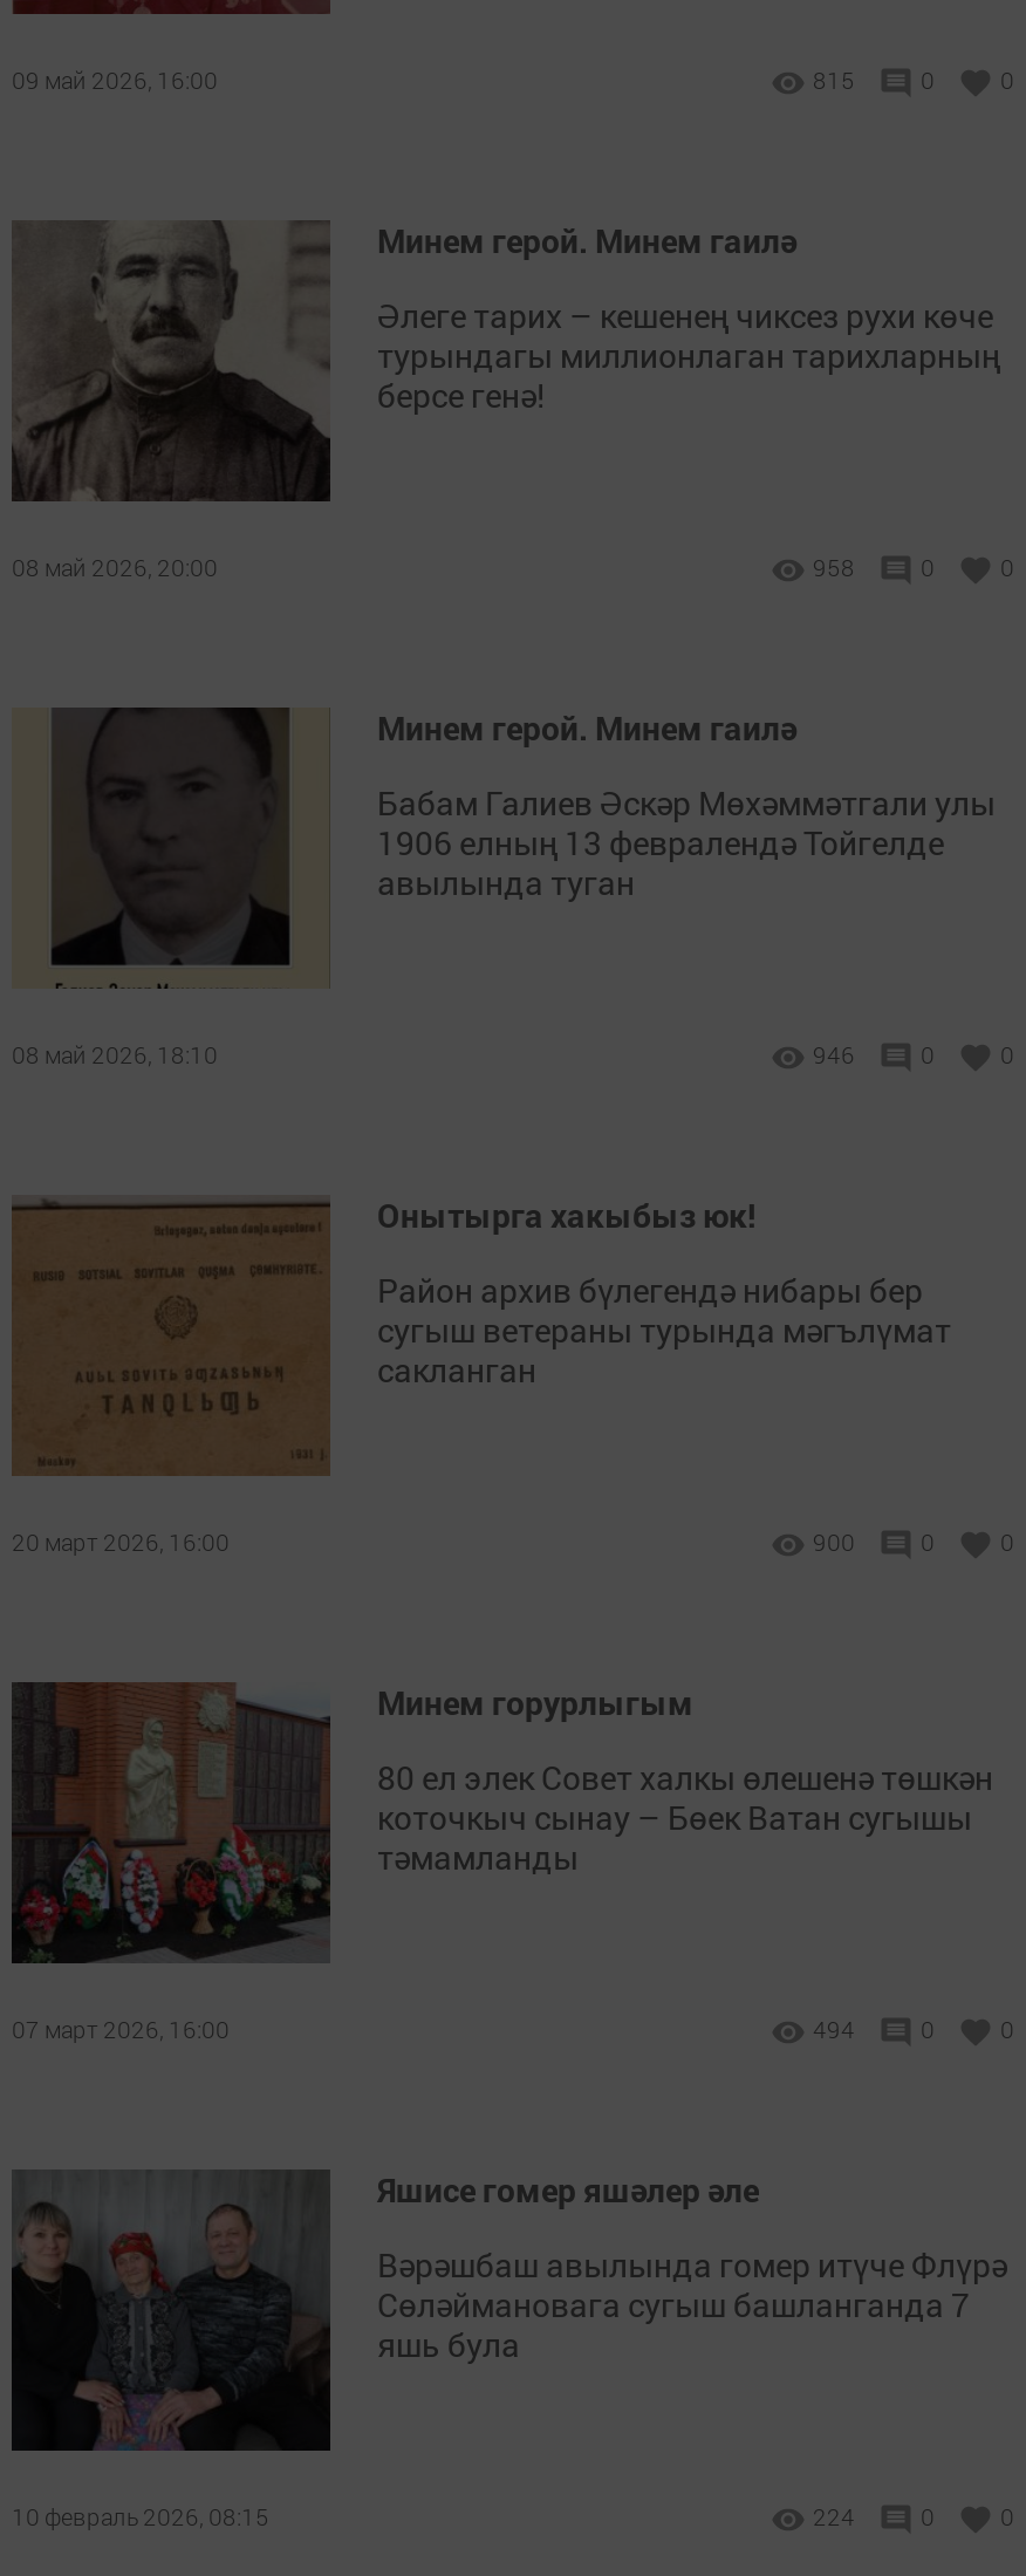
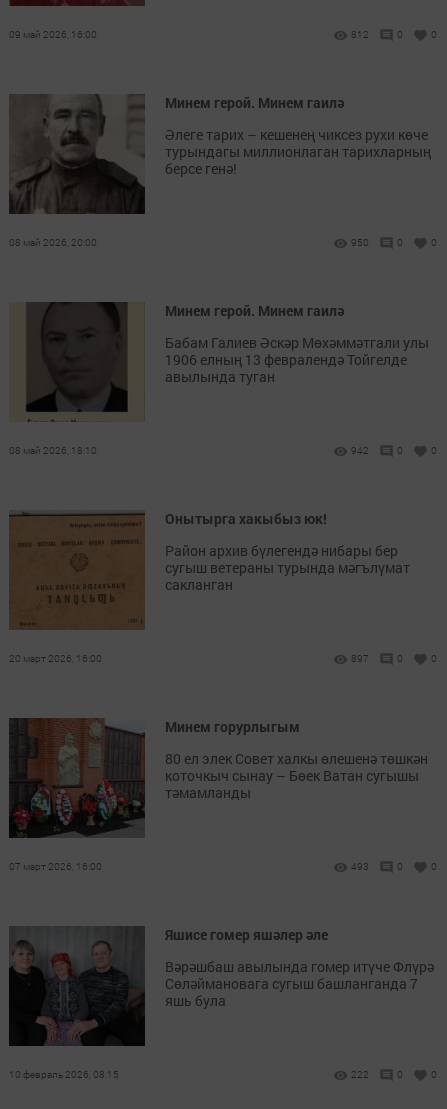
[813,66,855,97] 815 -> [351,28,369,41] 812
[813,554,855,584] 958 -> [351,236,369,249] 950
[813,1041,855,1071] 946 -> [351,444,369,457] 942
[813,1528,855,1559] 900 -> [351,652,369,665] 897
[813,2016,855,2046] 494 -> [351,860,369,873] 493
[813,2503,855,2533] 224 -> [351,1068,369,1081] 222

